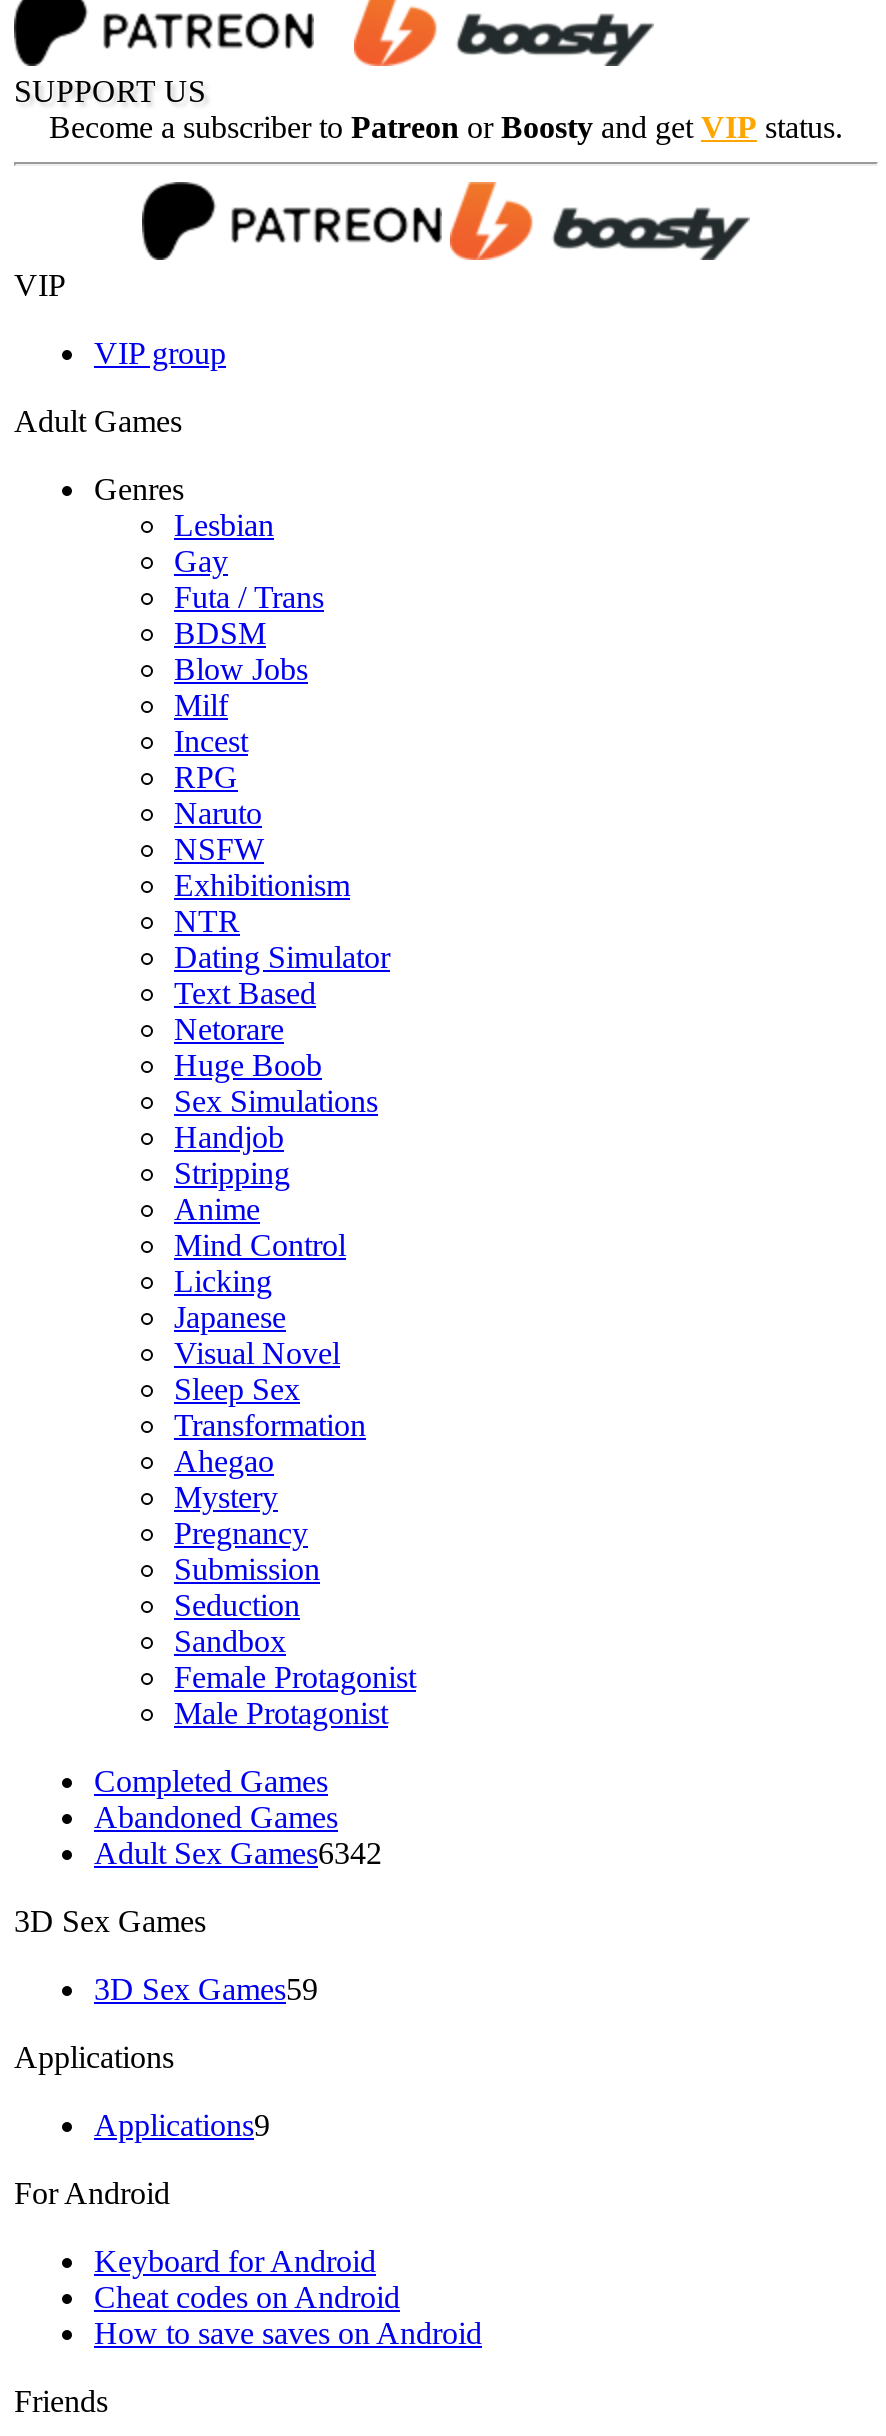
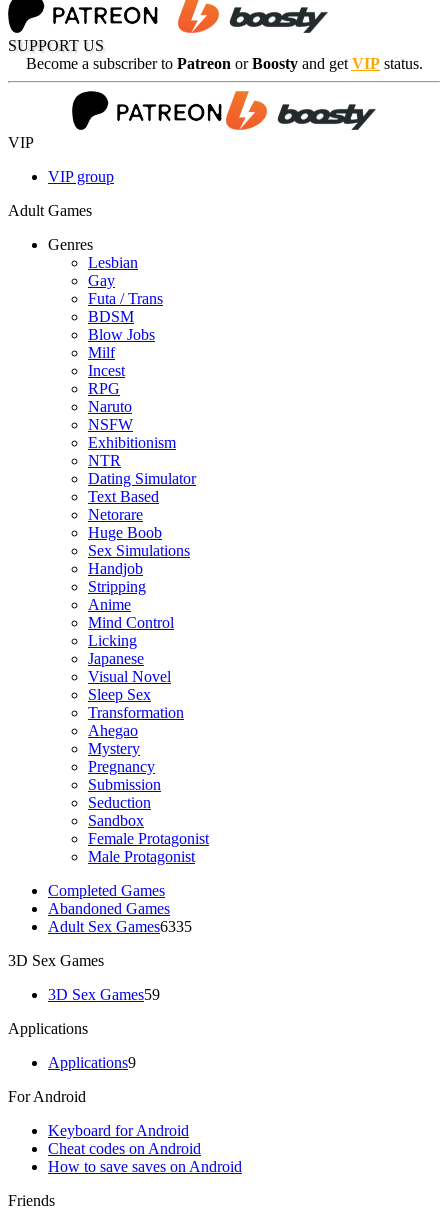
[94,1837,382,1871] Adult Sex Games6342 -> [48,918,192,935] Adult Sex Games6335

